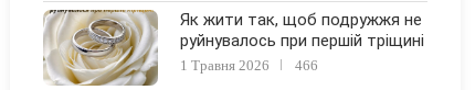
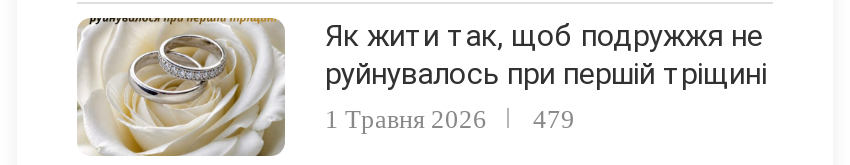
[180,57,321,74] 1 Травня 2026 466 -> [325,104,581,134] 1 Травня 2026 479

